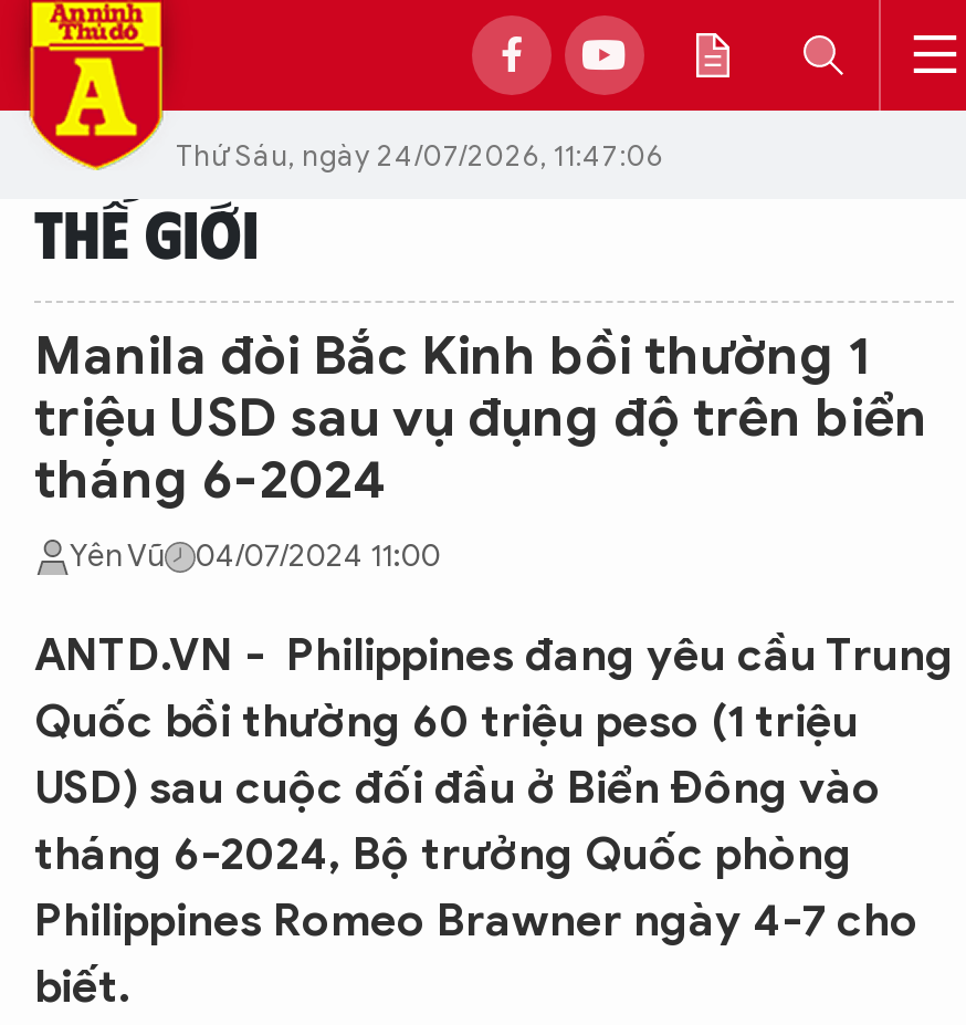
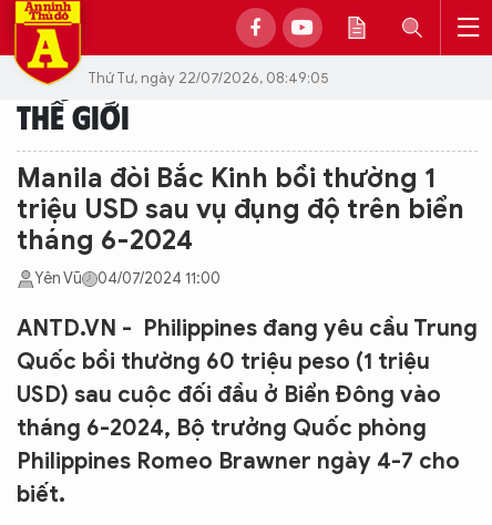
[176,136,664,174] Thứ Sáu, ngày 24/07/2026, 11:47:06 -> [88,68,329,87] Thứ Tư, ngày 22/07/2026, 08:49:05

